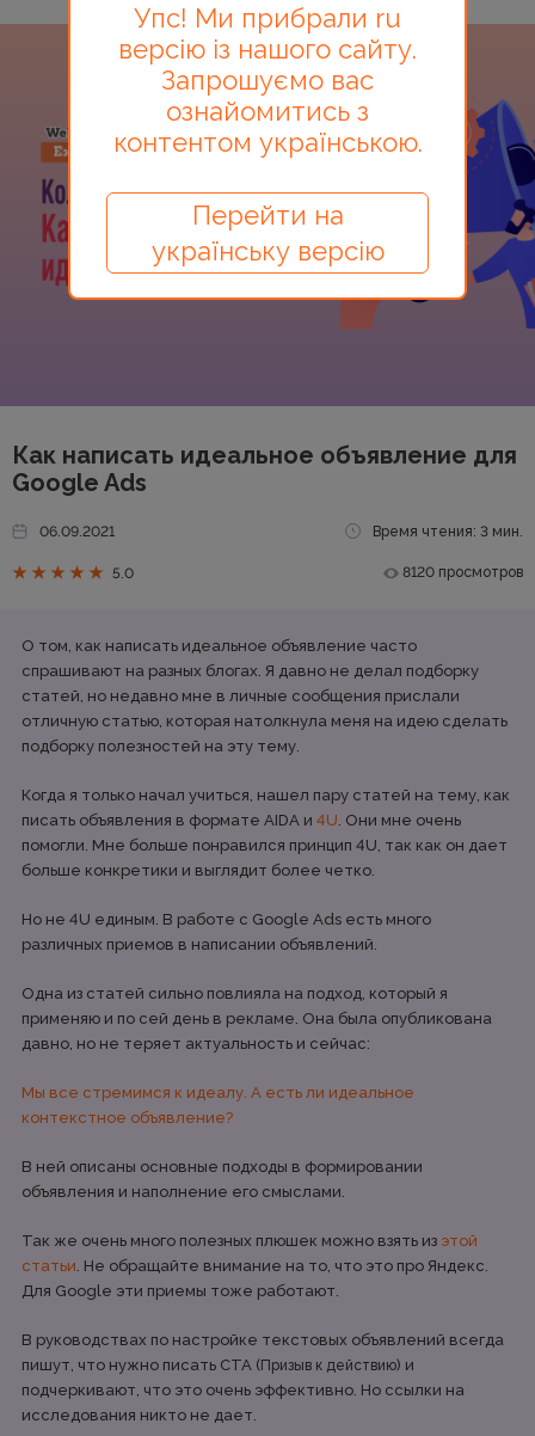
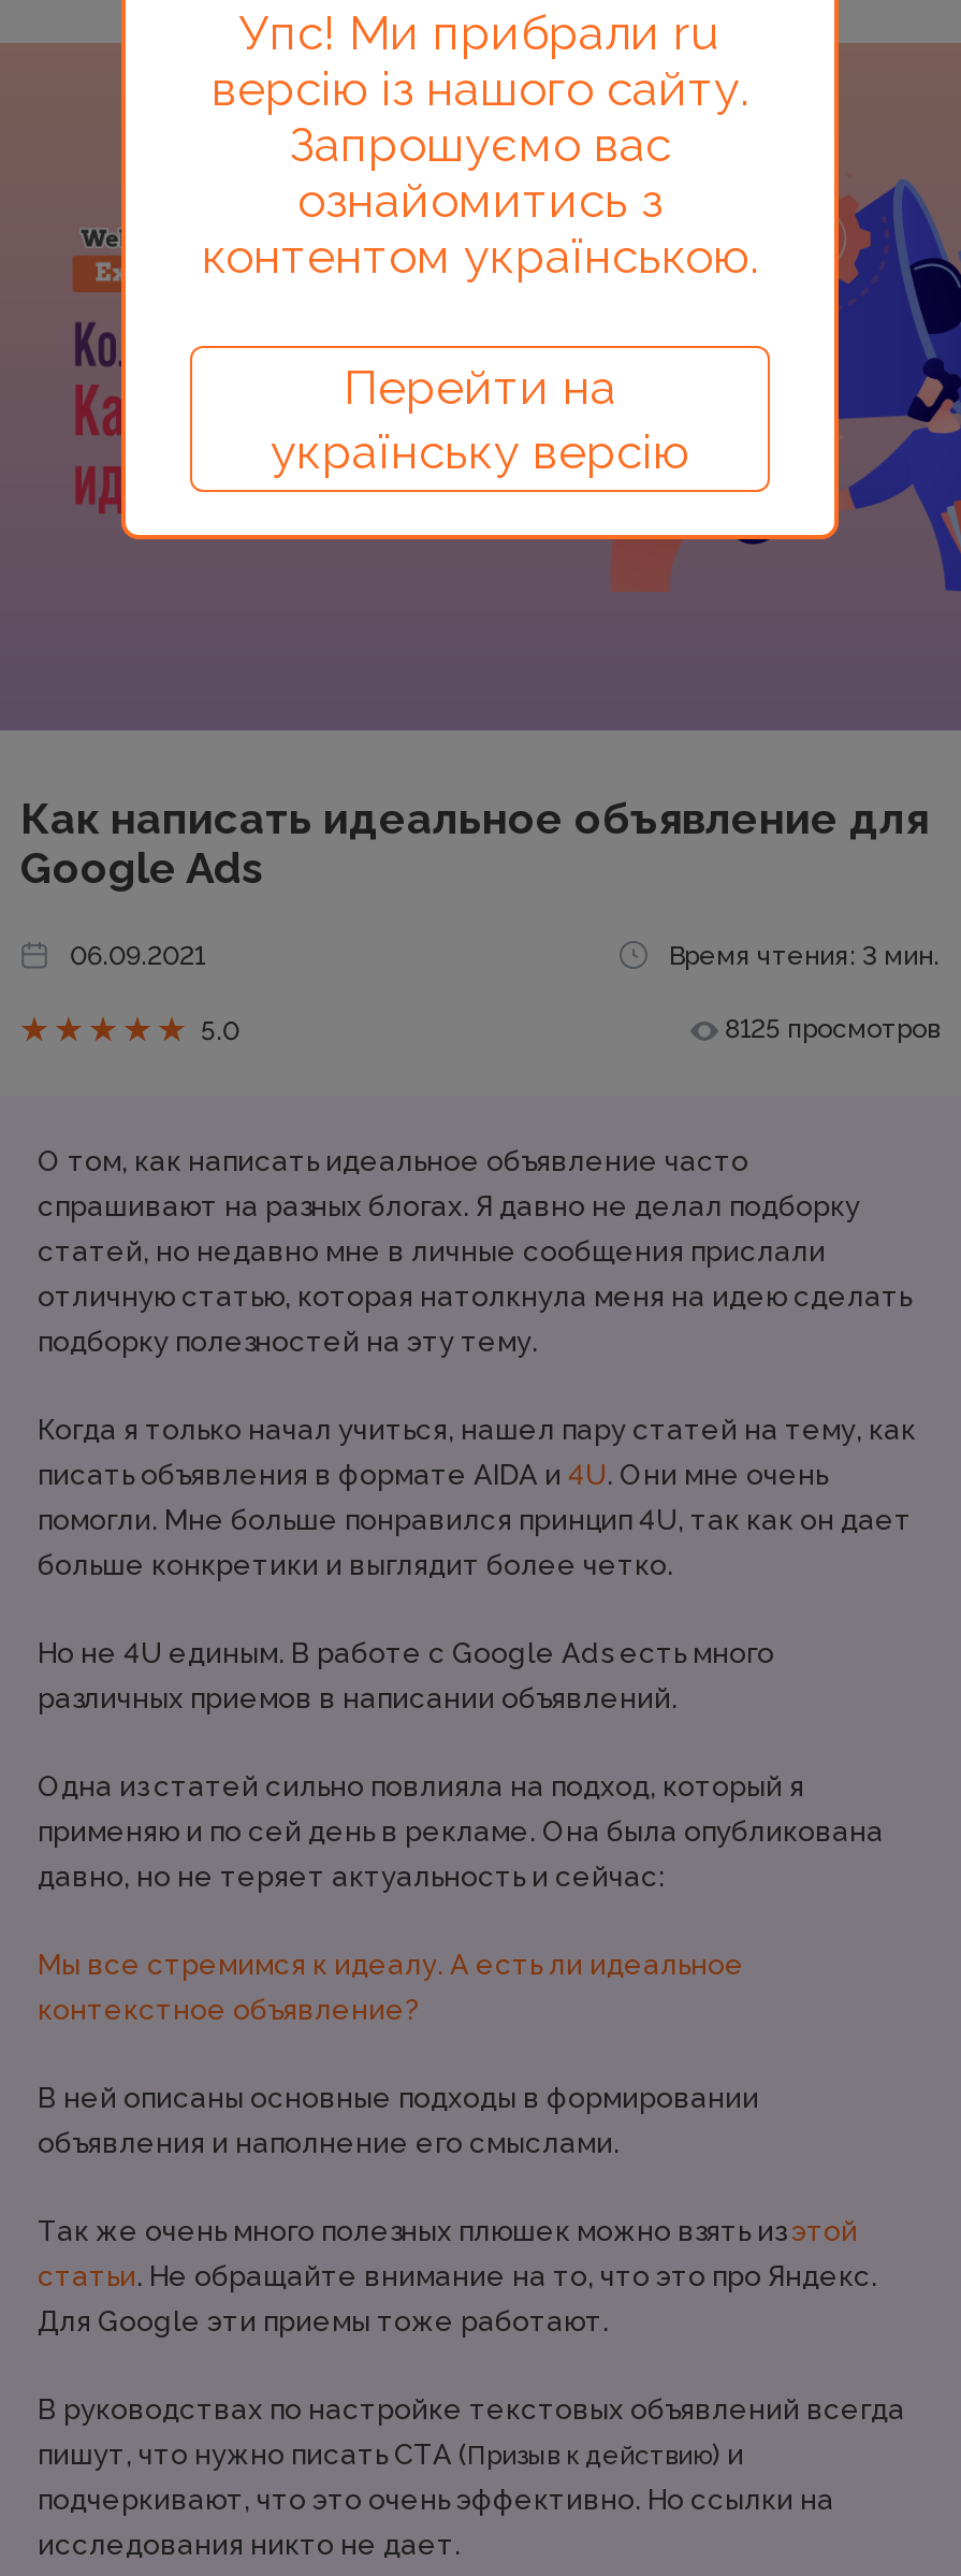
[399,564,523,581] 8120 просмотров -> [718,1014,940,1044] 8125 просмотров

